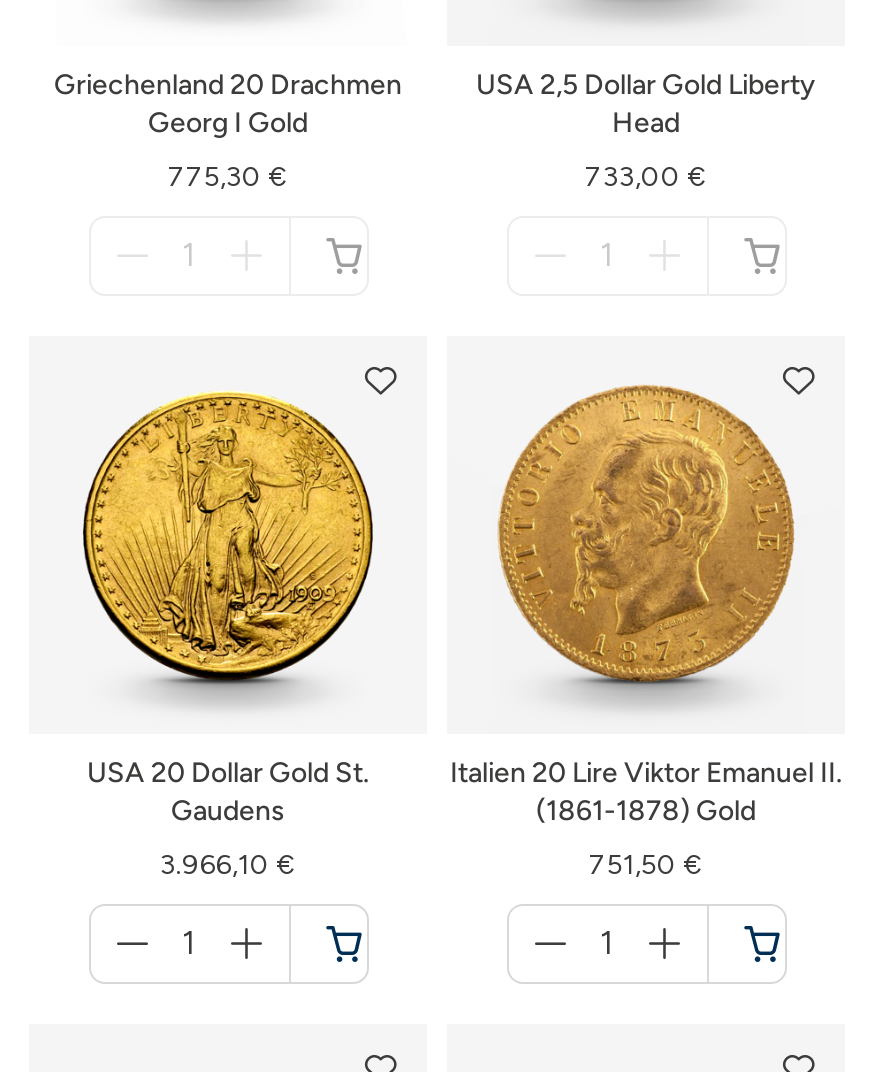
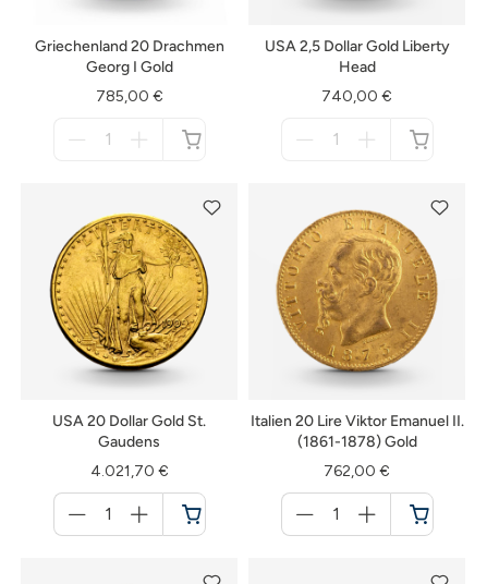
[168,160,288,194] 775,30 € -> [95,87,163,106] 785,00 €
[585,160,707,194] 733,00 € -> [321,87,392,106] 740,00 €
[160,848,296,882] 3.966,10 € -> [90,462,168,480] 4.021,70 €
[589,848,703,882] 751,50 € -> [324,462,390,480] 762,00 €

